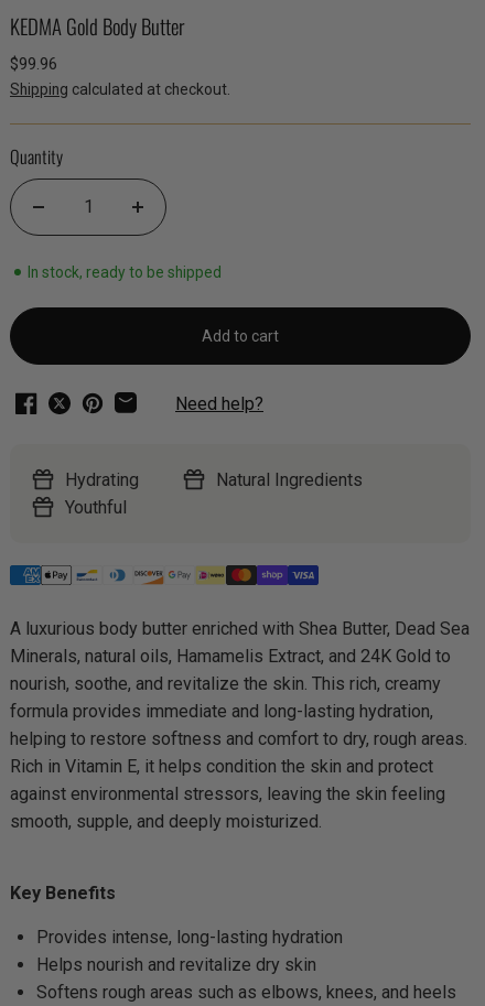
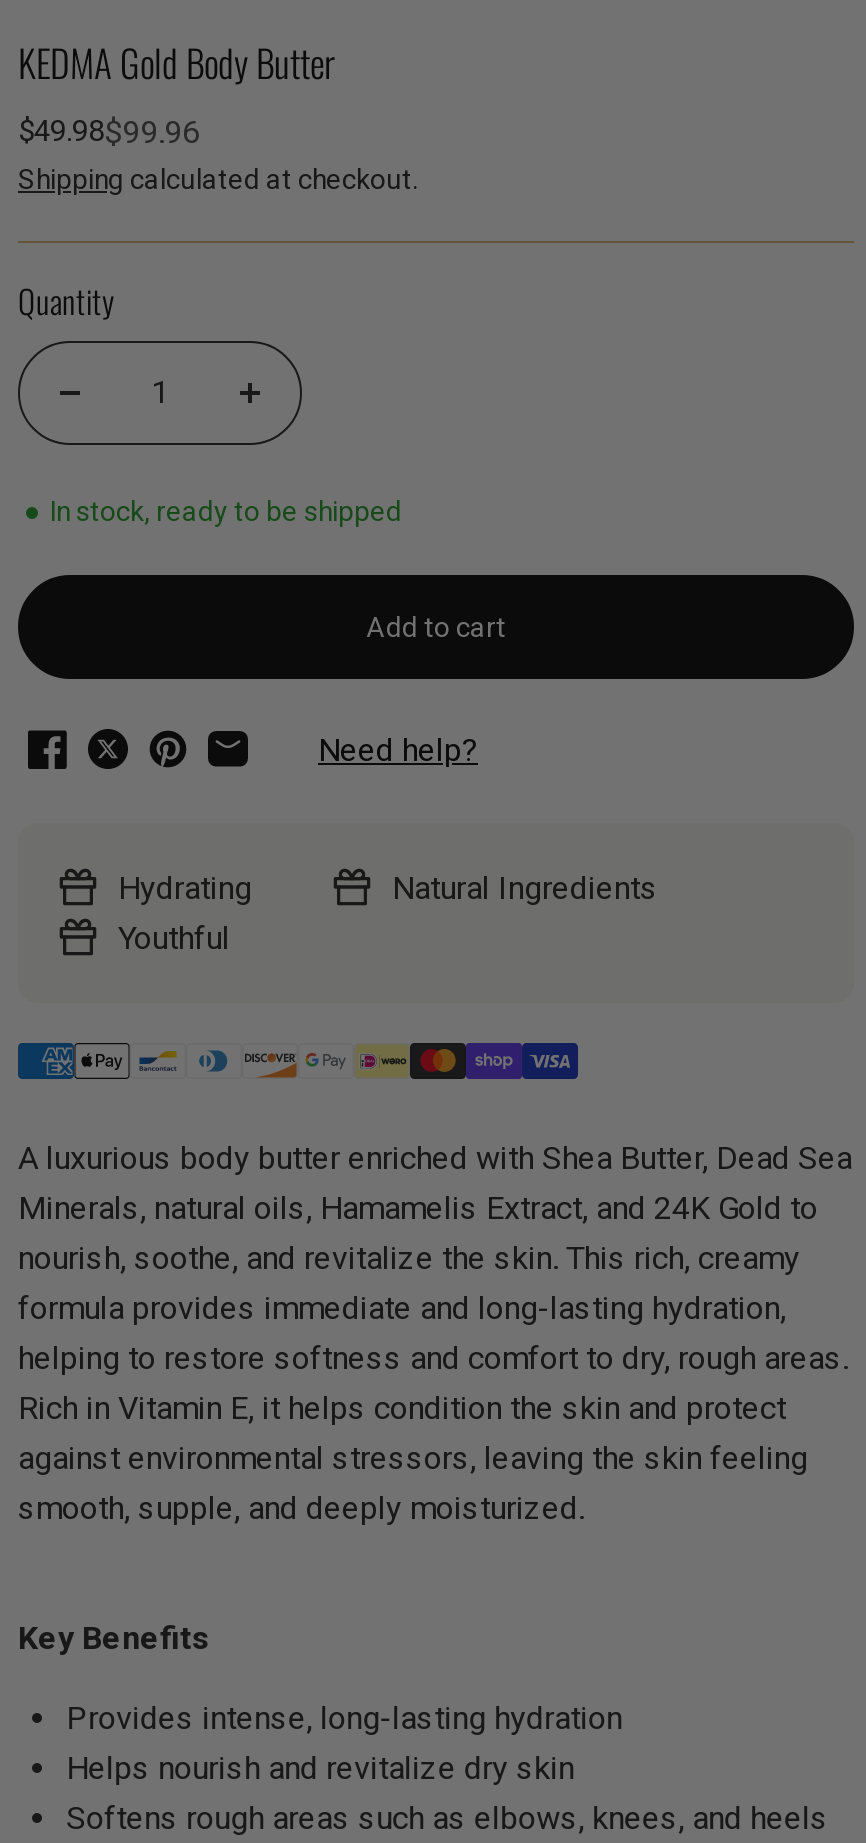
[10,54,57,73] $99.96 -> [18,113,200,151] $49.98$99.96

